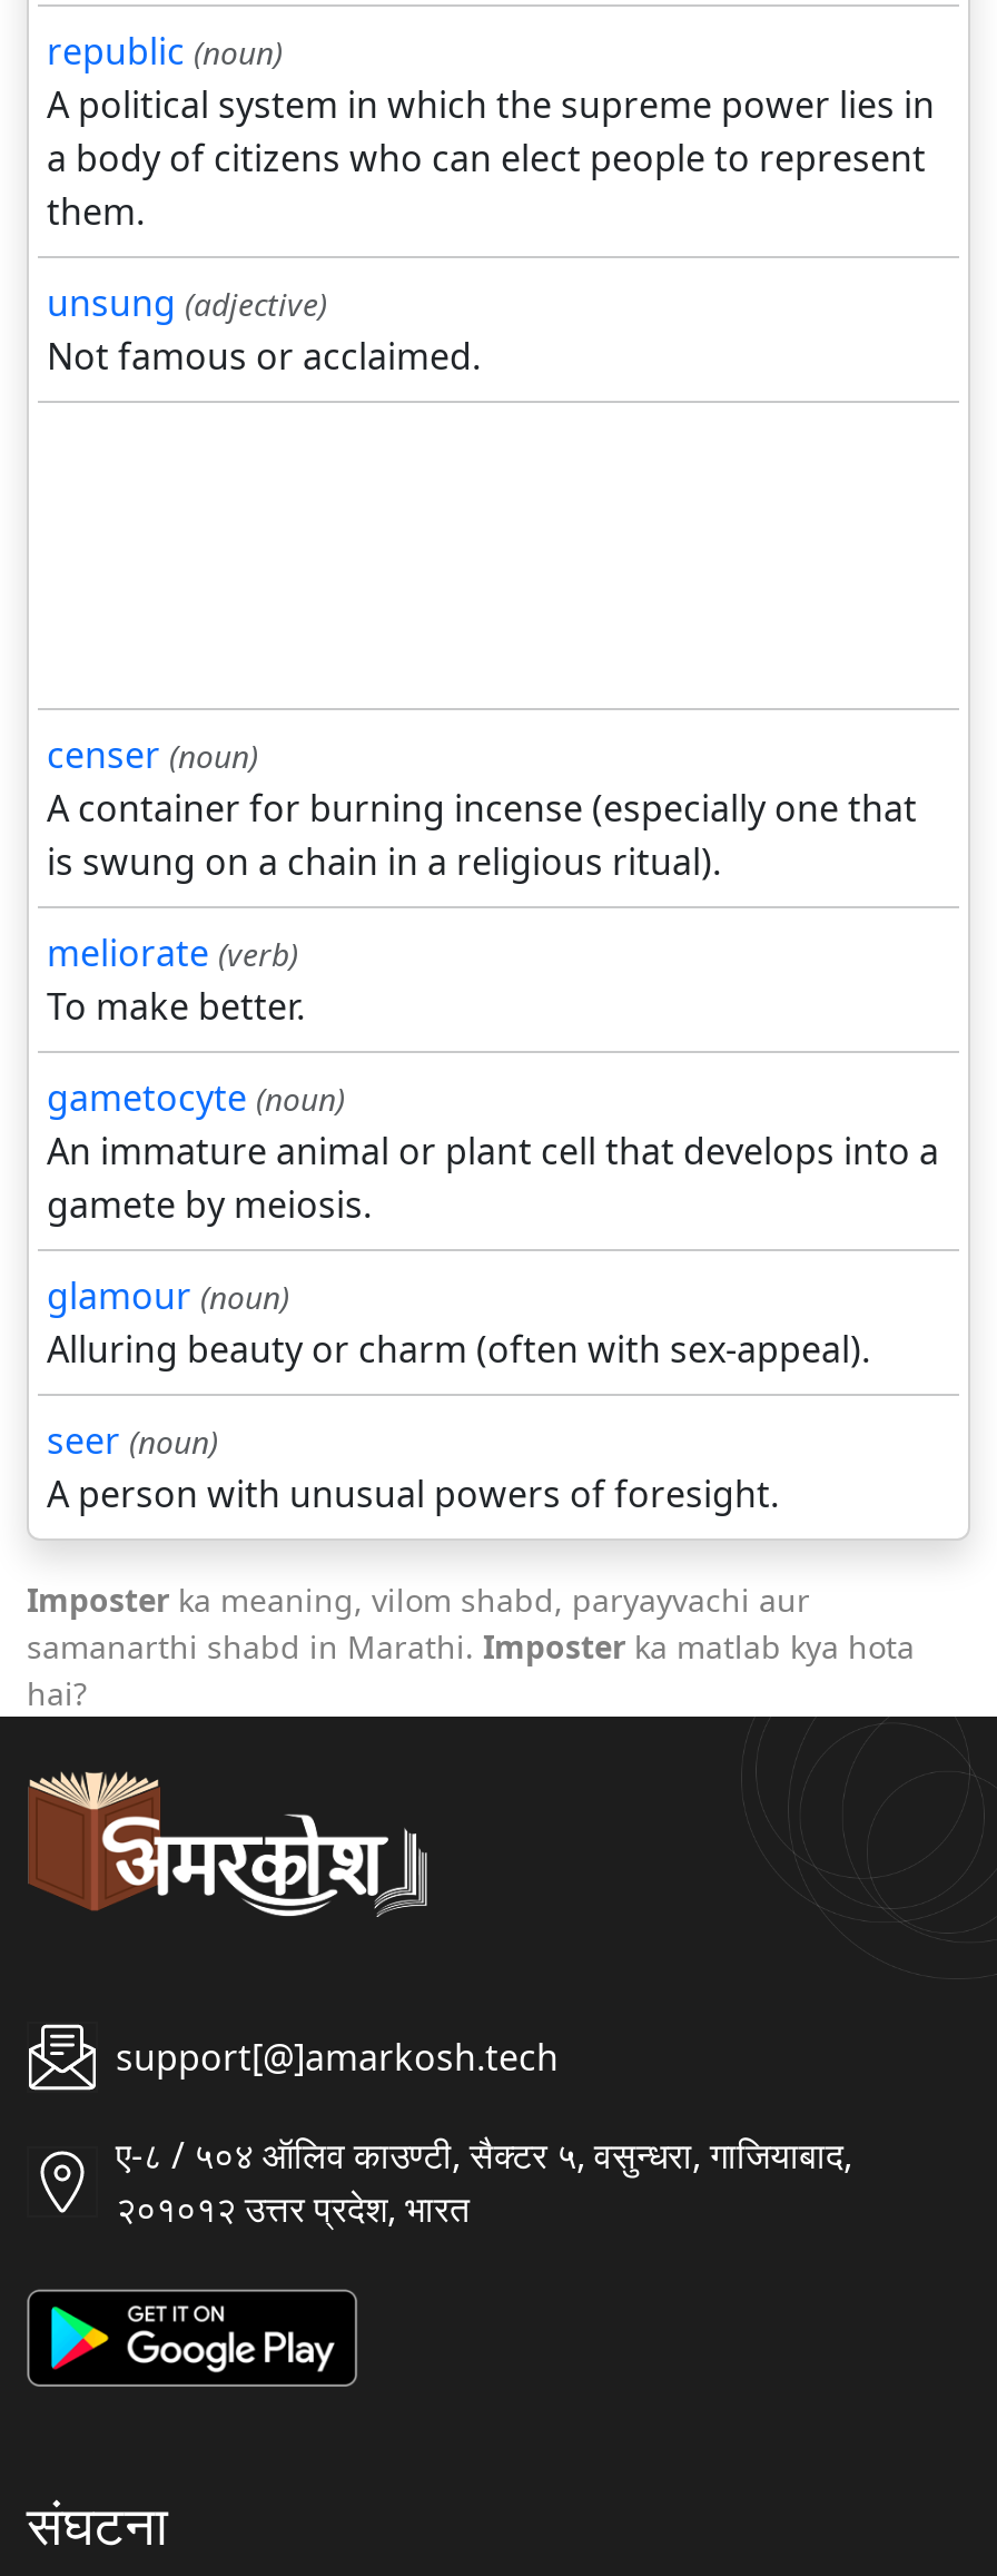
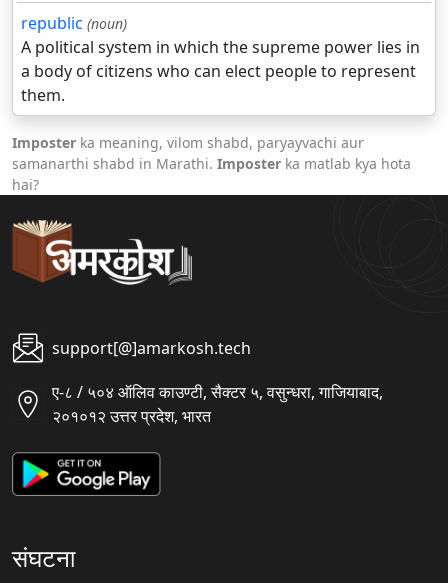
[47,279,481,381] unsung (adjective) | Not famous or acclaimed. -> none
[47,731,939,1519] censer (noun) | A container for burning incense (especially one that | is swung on a chain in a religious ritual). | meliorate (verb) | To make better. | gametocyte (noun) | An immature animal or plant cell that develops into a | gamete by meiosis. | glamour (noun) | Alluring beauty or charm (often with sex-appeal). | seer (noun) | A person with unusual powers of foresight. -> none

